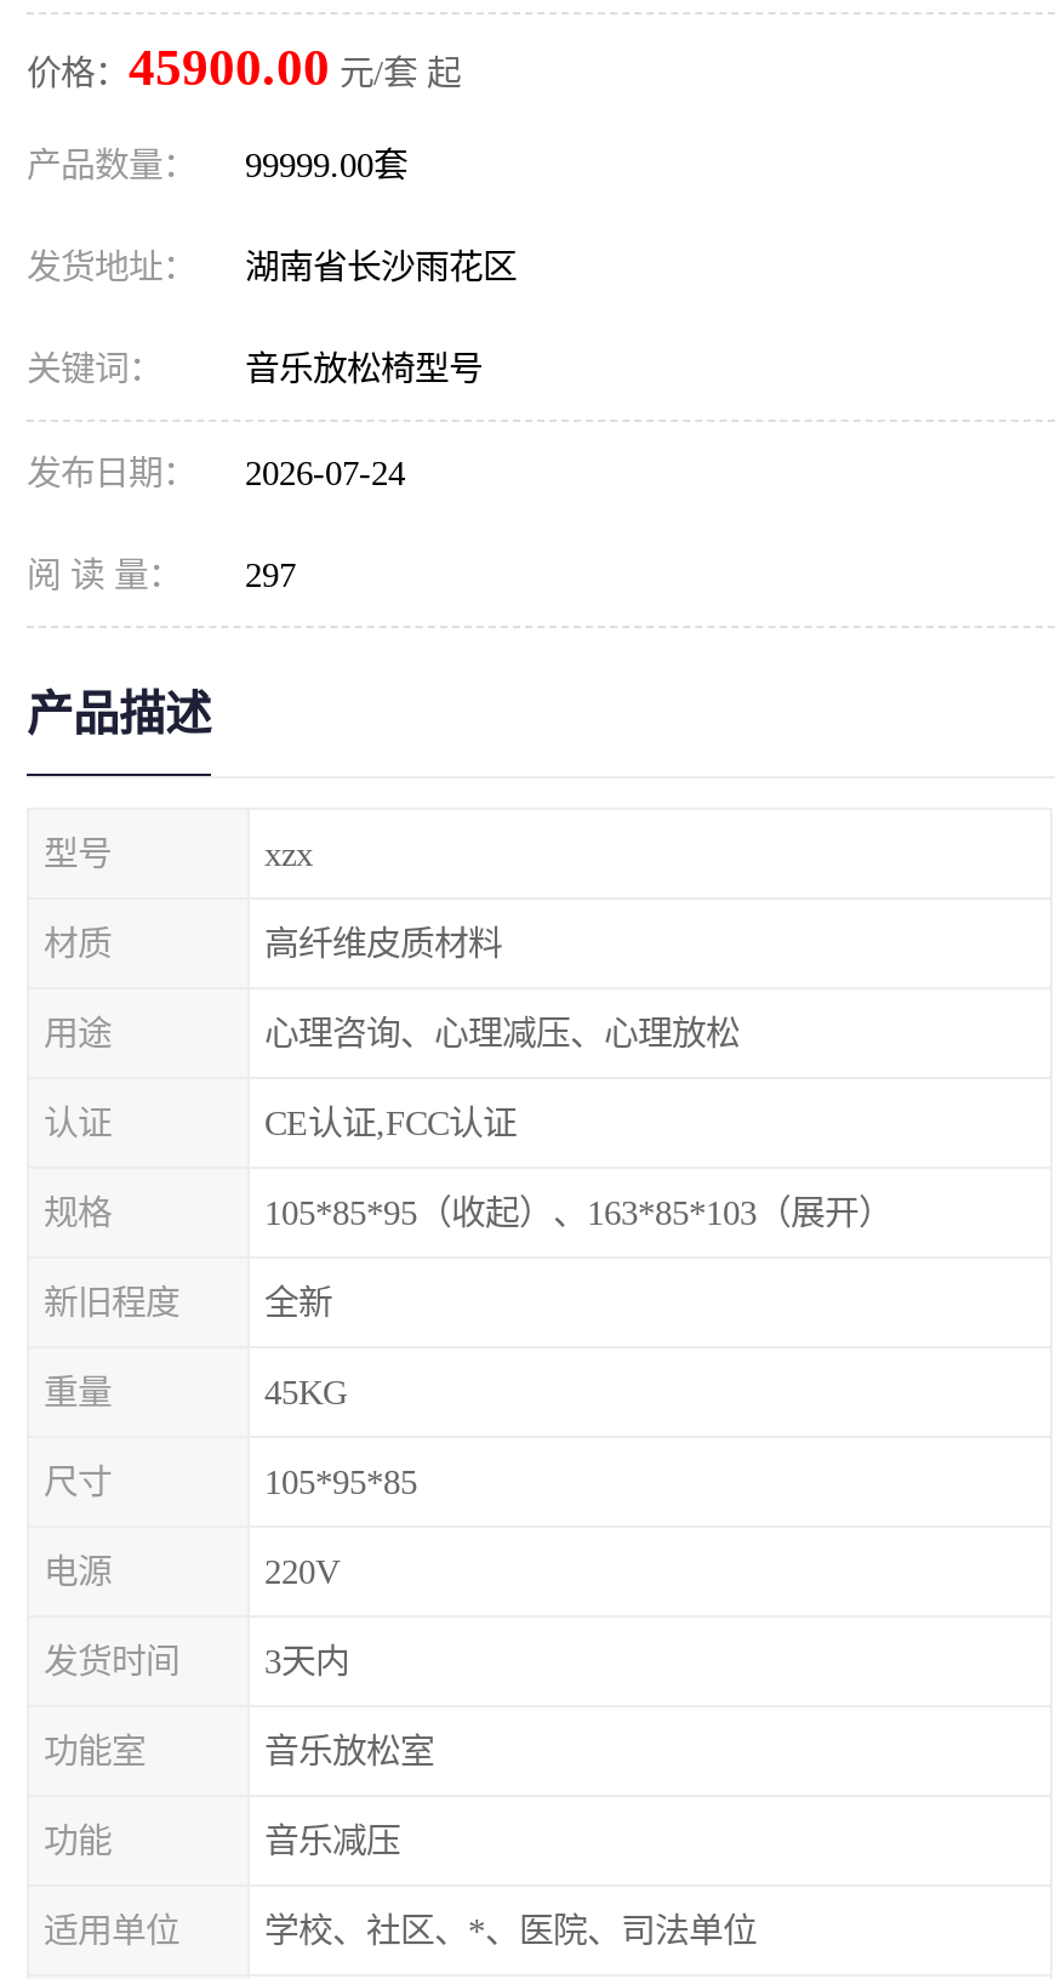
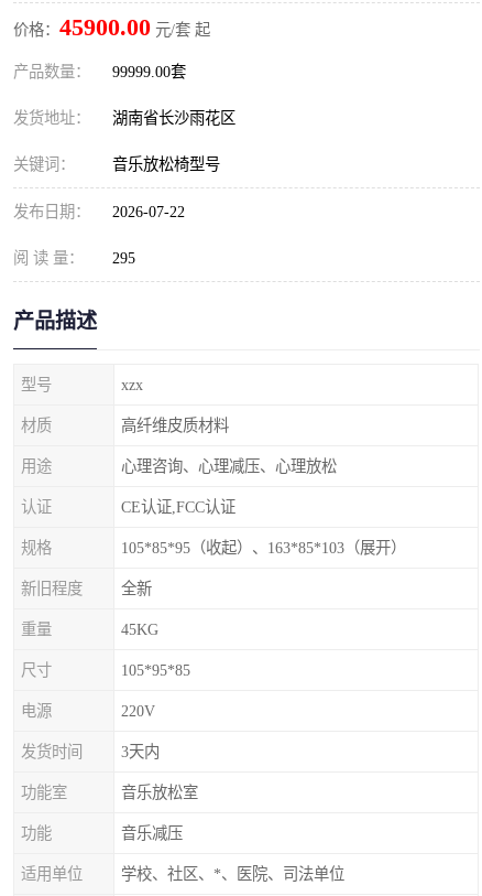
[27,454,405,492] 发布日期： 2026-07-24 -> [13,203,185,220] 发布日期： 2026-07-22
[27,555,296,594] 阅 读 量： 297 -> [13,249,135,267] 阅 读 量： 295

